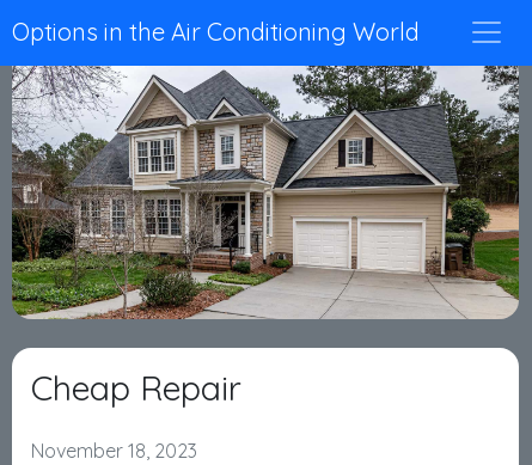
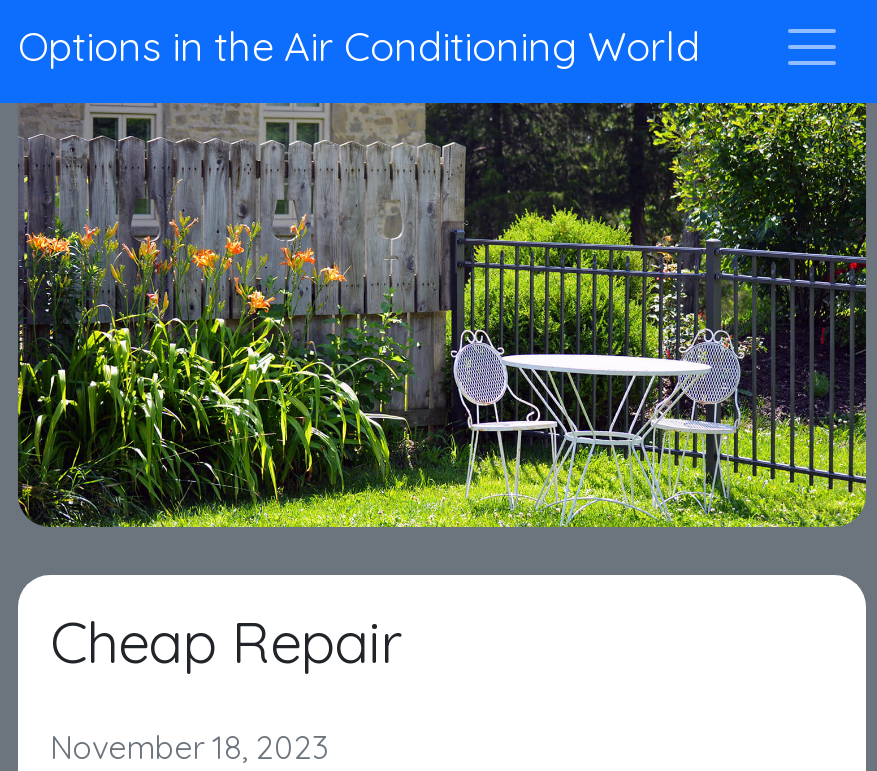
[11,65,520,320] [image] -> [16,101,868,529] [image]

